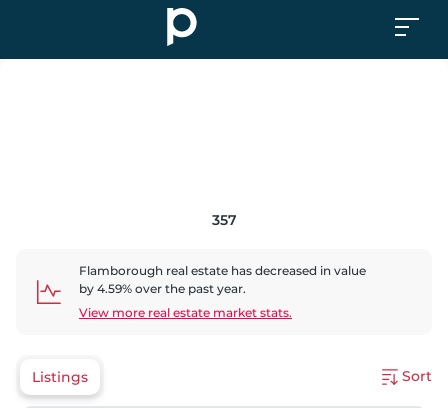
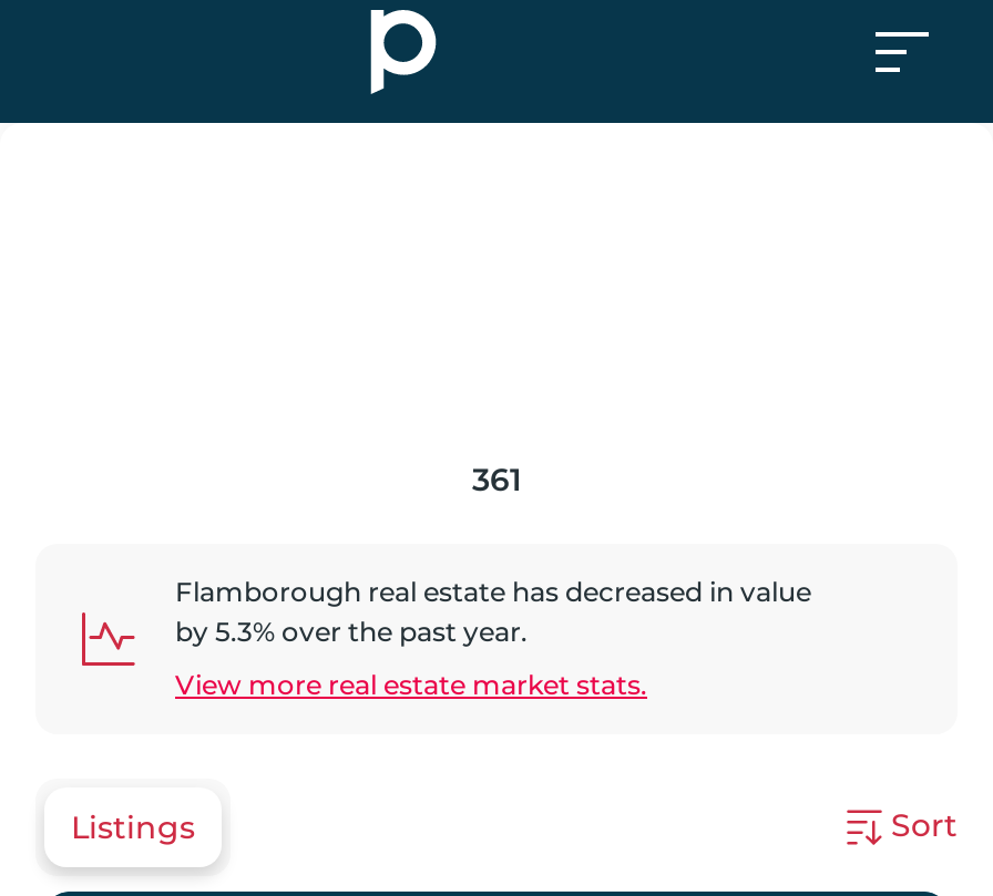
[211,211,236,229] 357 -> [472,460,521,500] 361
[79,281,246,296] by 4.59% over the past year. -> [175,615,528,648] by 5.3% over the past year.

